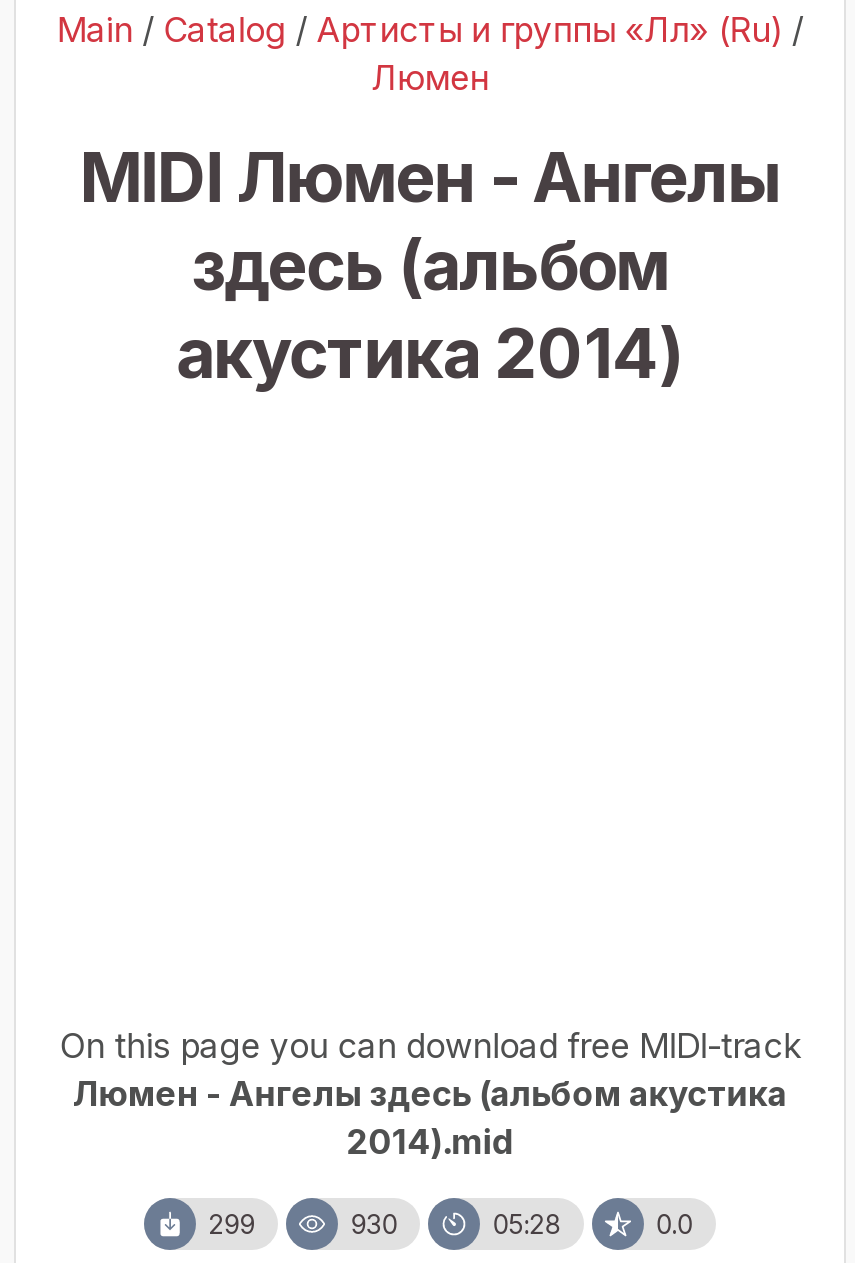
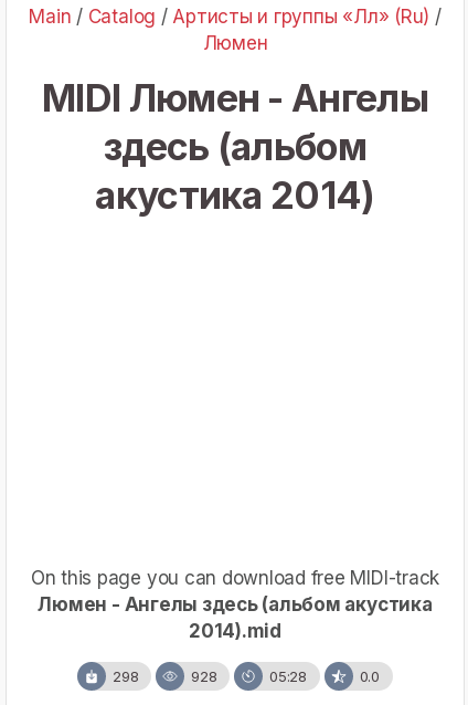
[208,1207,255,1239] 299 -> [113,667,138,685] 298
[350,1207,397,1239] 930 -> [191,667,217,685] 928

